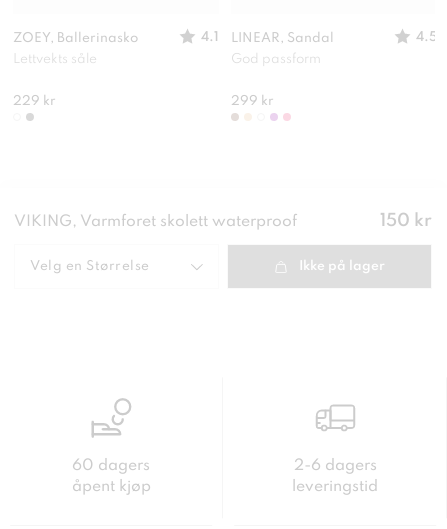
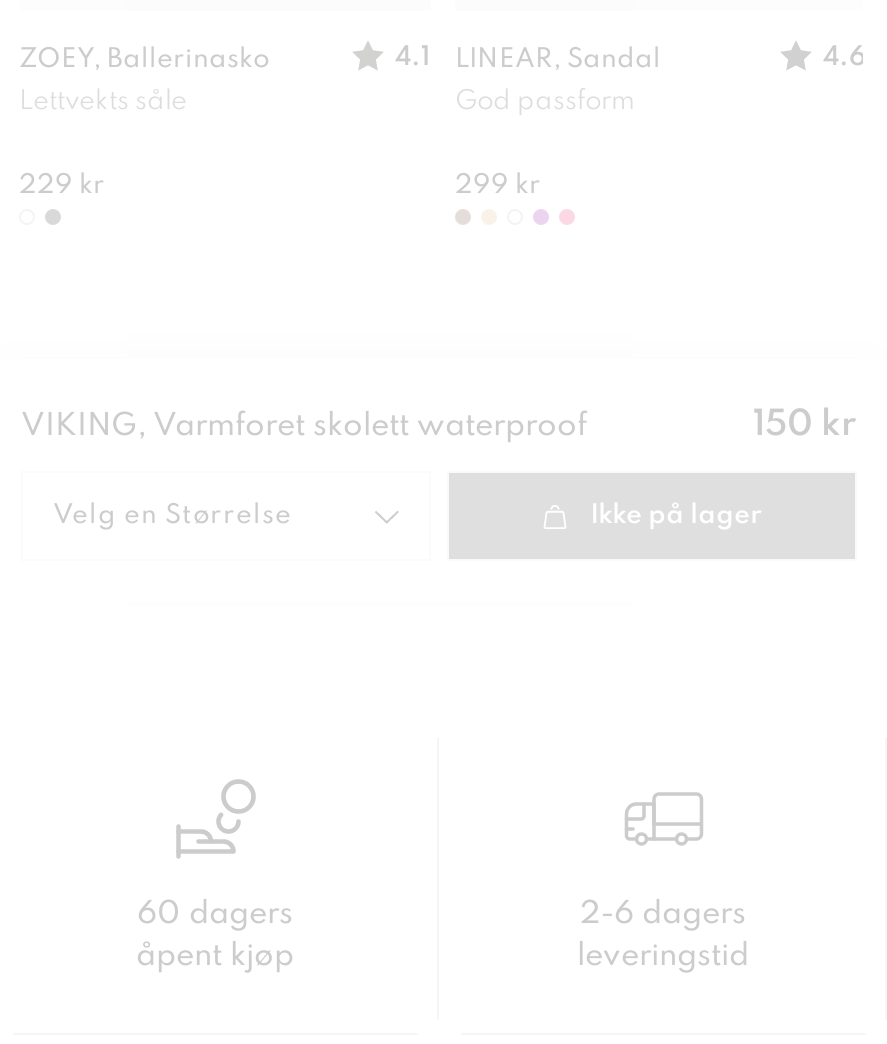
[416,31,437,44] 4.5 -> [823,46,867,72] 4.6

